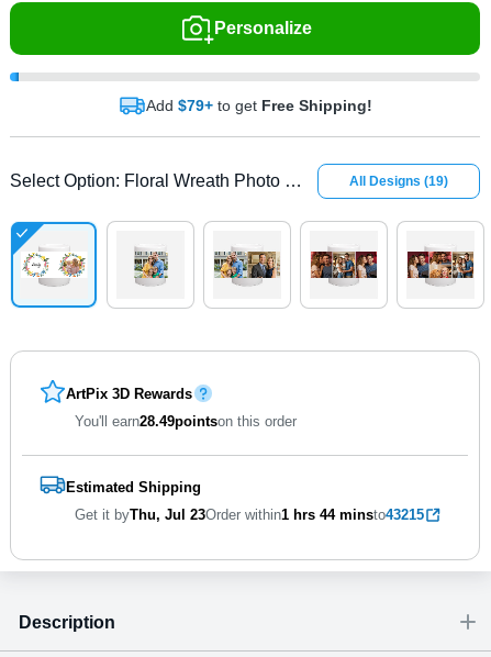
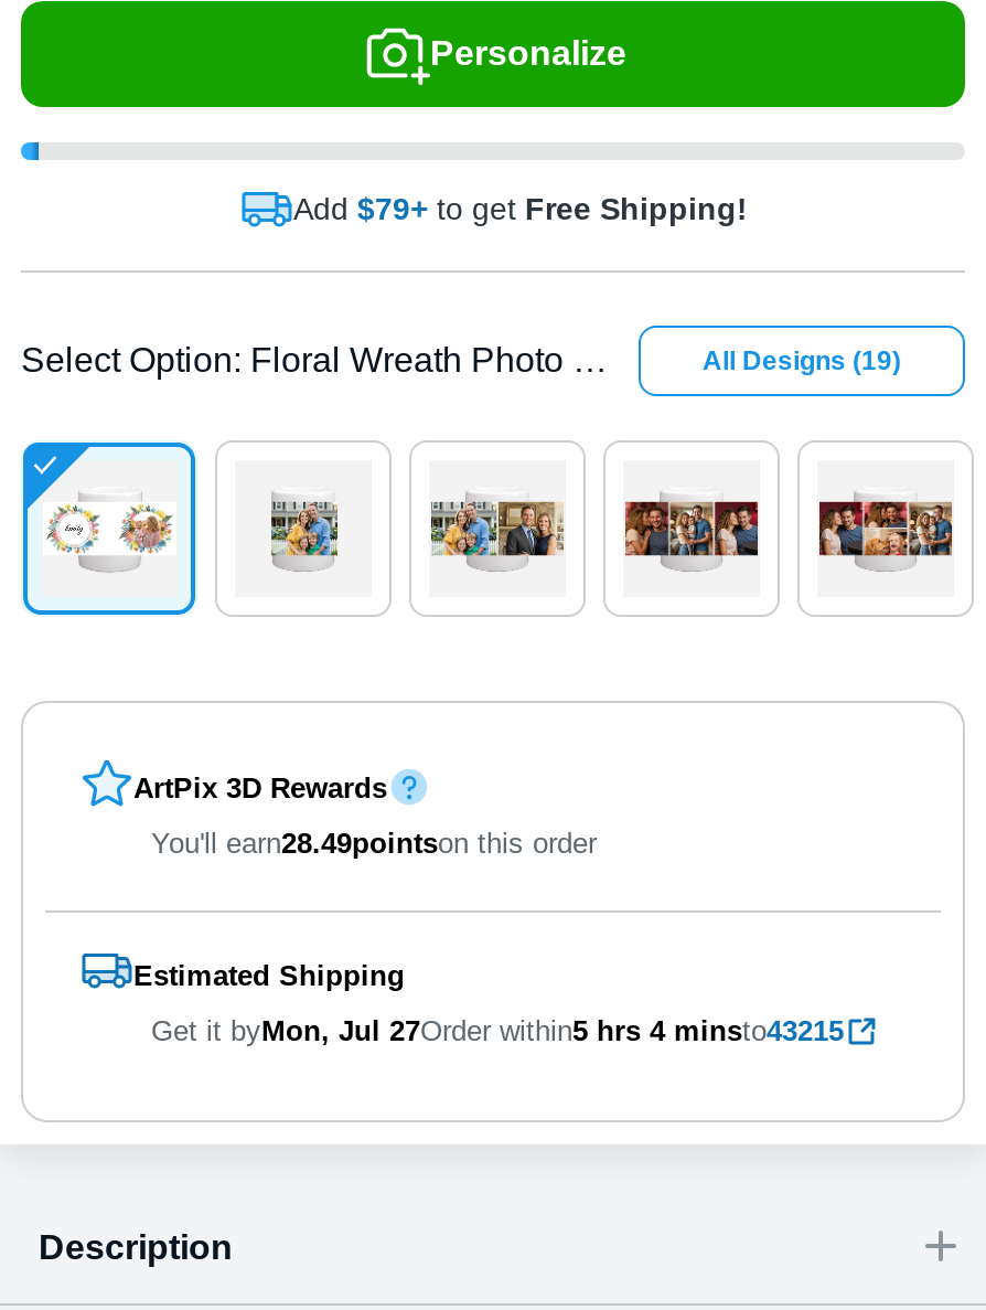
[75,506,424,523] Get it byThu, Jul 23Order within1 hrs 44 minsto43215 -> [151,1014,844,1047] Get it byMon, Jul 27Order within5 hrs 4 minsto43215

